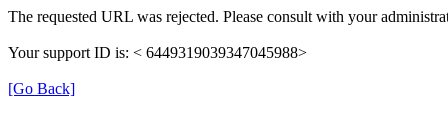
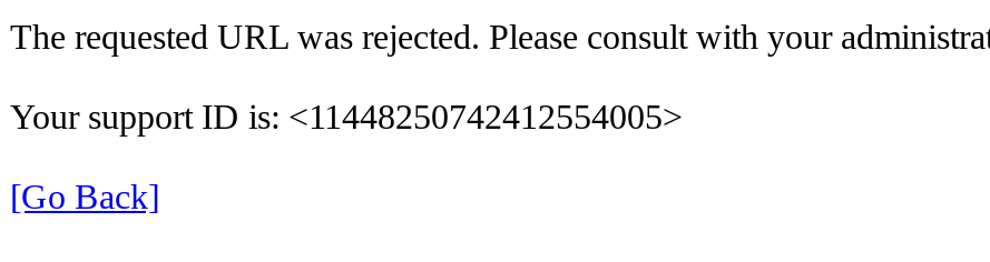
[8,44,307,61] Your support ID is: < 6449319039347045988> -> [10,98,683,135] Your support ID is: <11448250742412554005>

